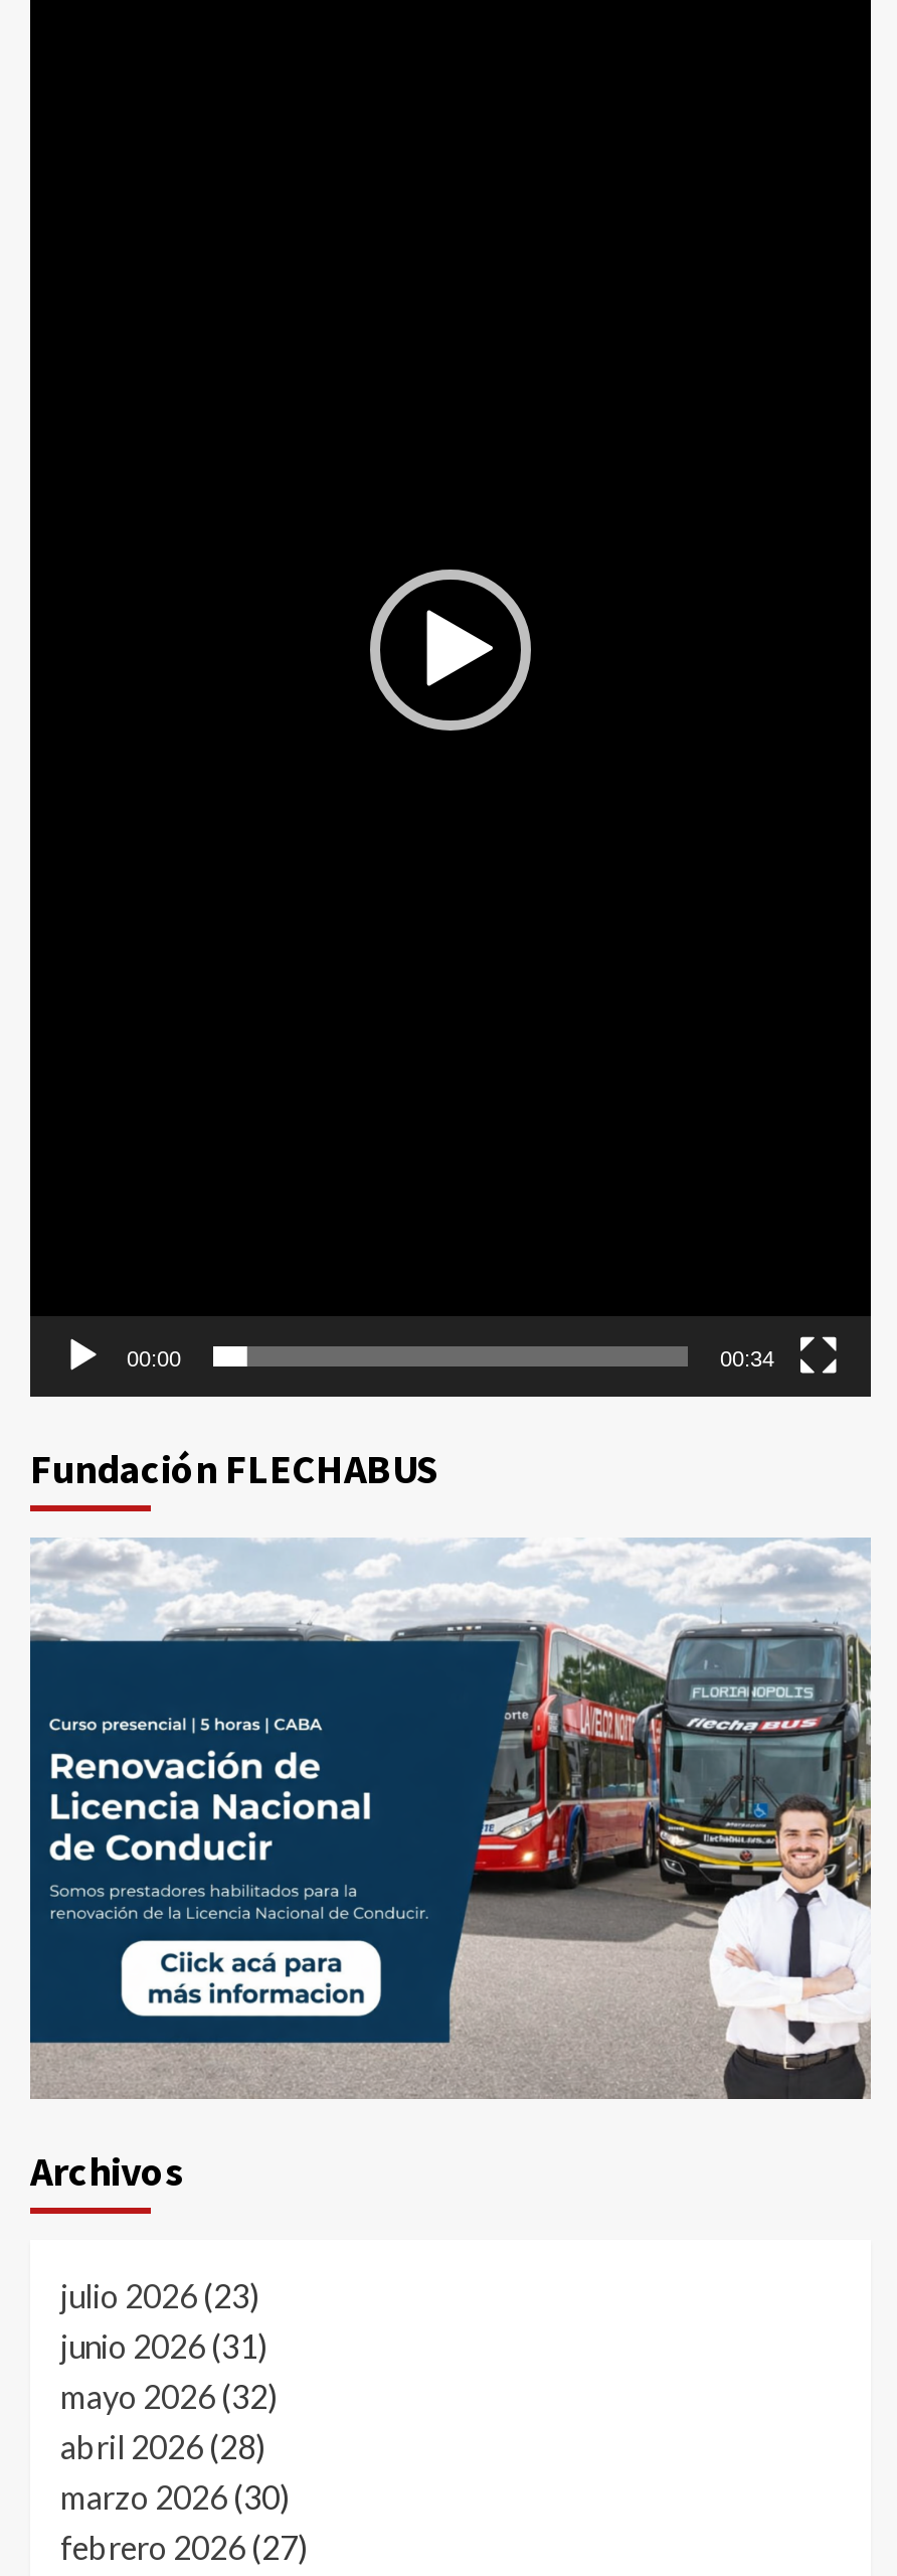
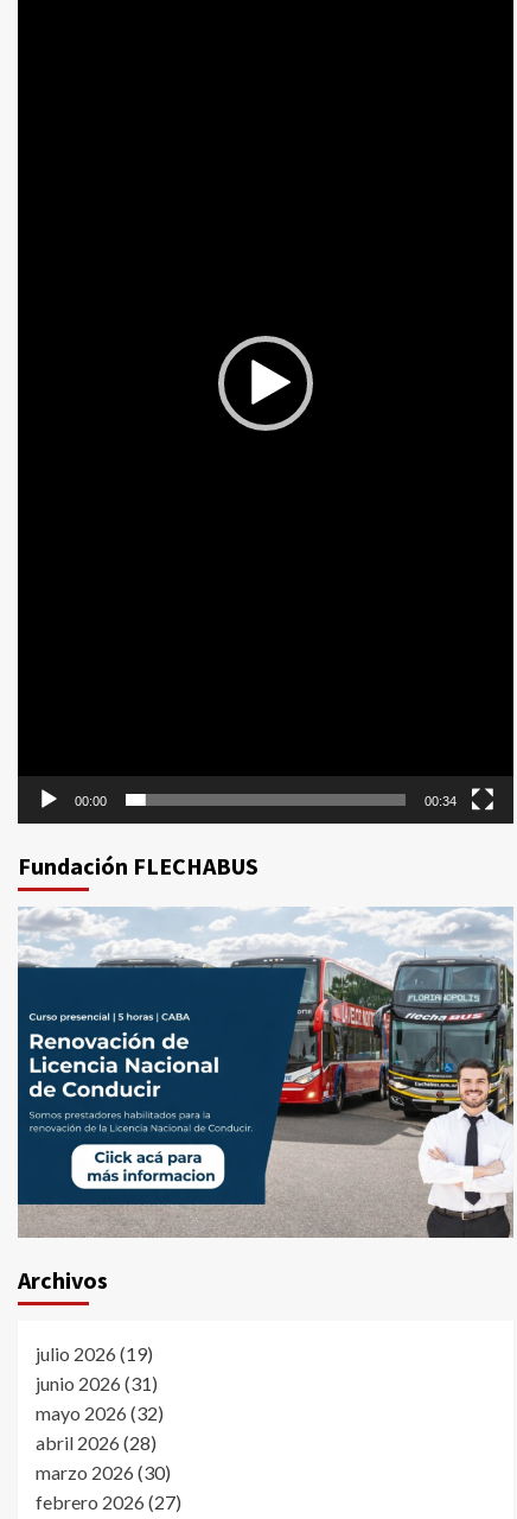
[60,2276,259,2314] julio 2026 (23) -> [36,1342,153,1364] julio 2026 (19)

